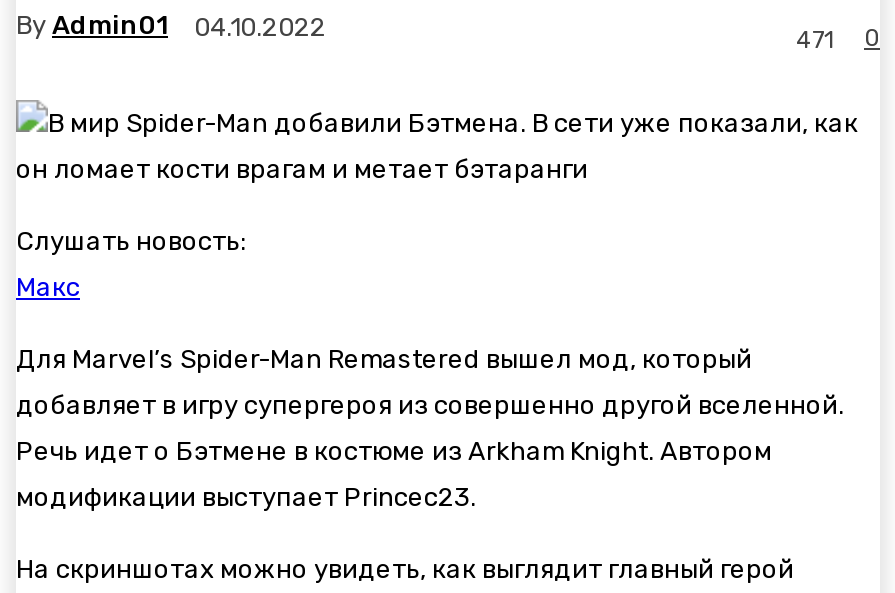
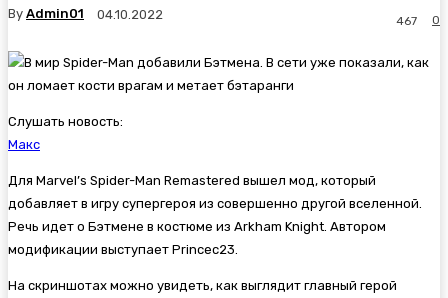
[796,23,880,53] 471 0 -> [396,13,440,28] 467 0

